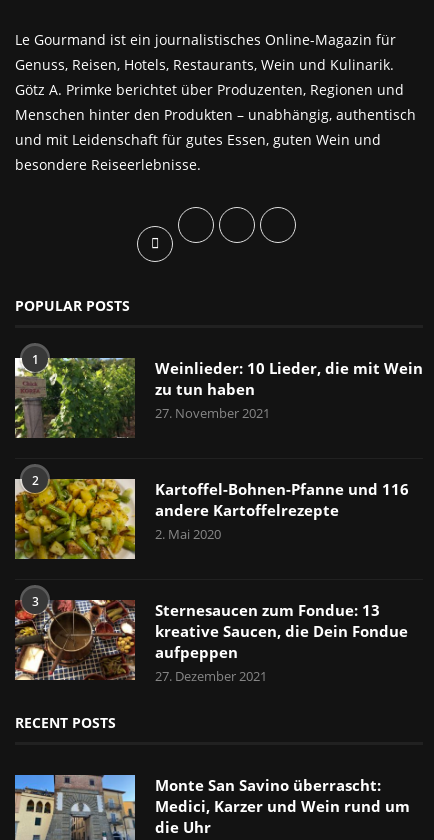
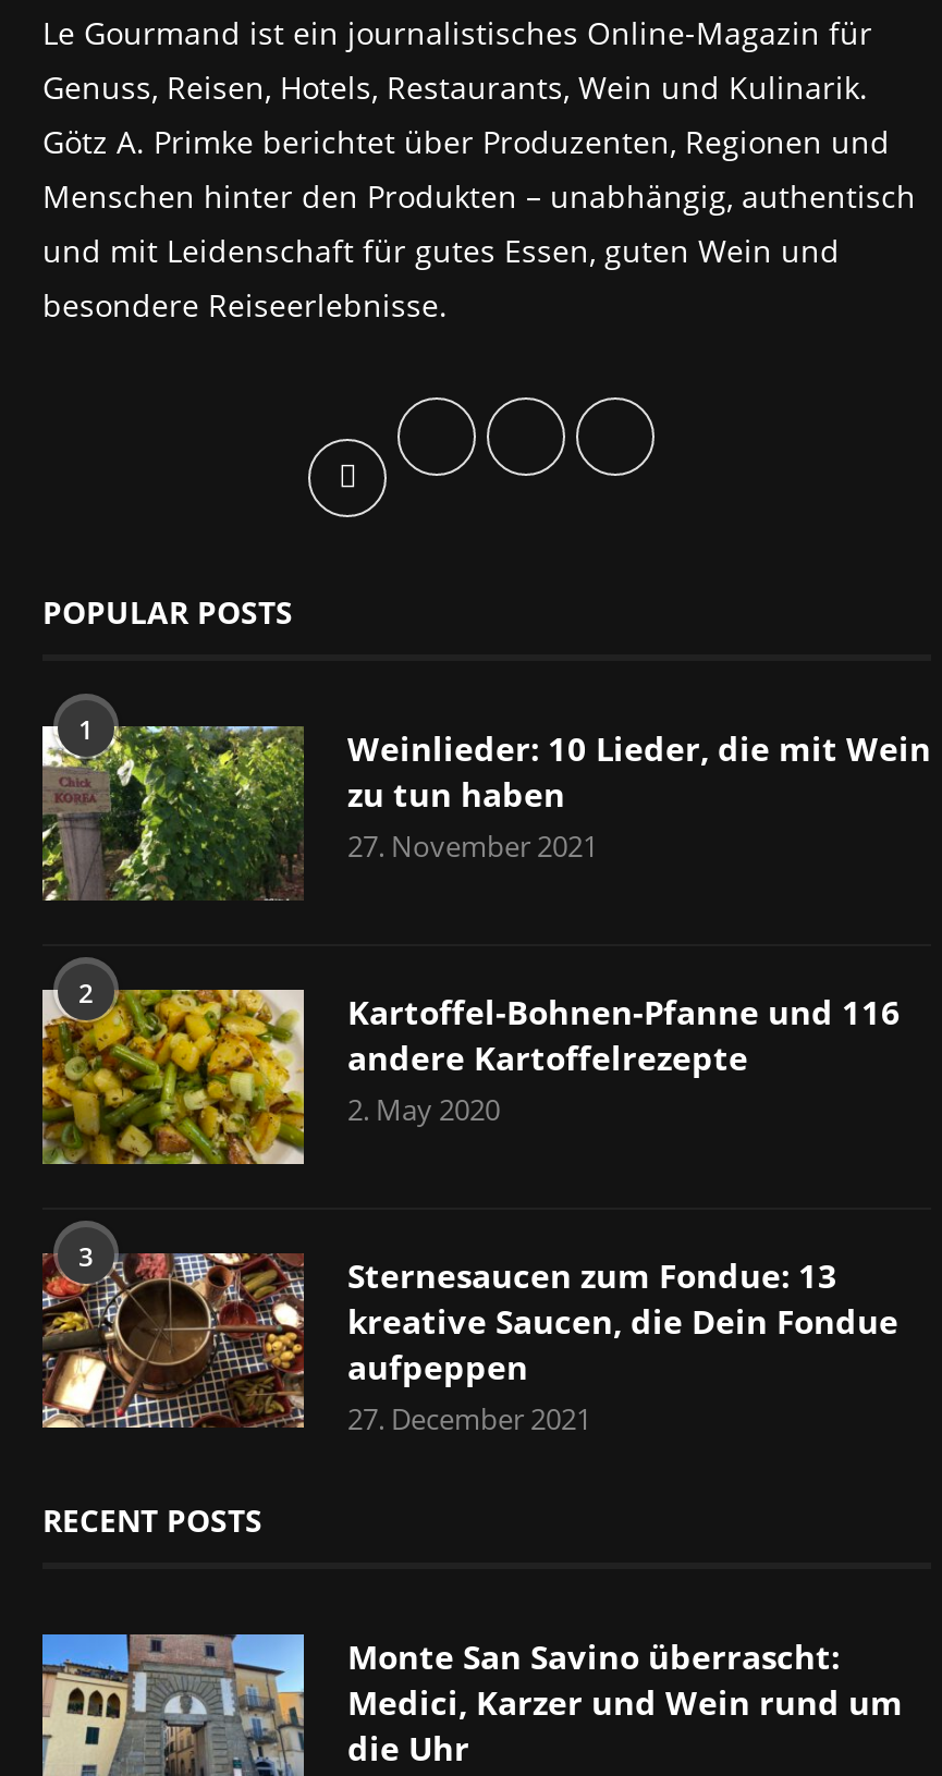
[155,525,221,543] 2. Mai 2020 -> [347,1091,500,1130] 2. May 2020
[155,667,267,685] 27. Dezember 2021 -> [347,1400,591,1439] 27. December 2021

